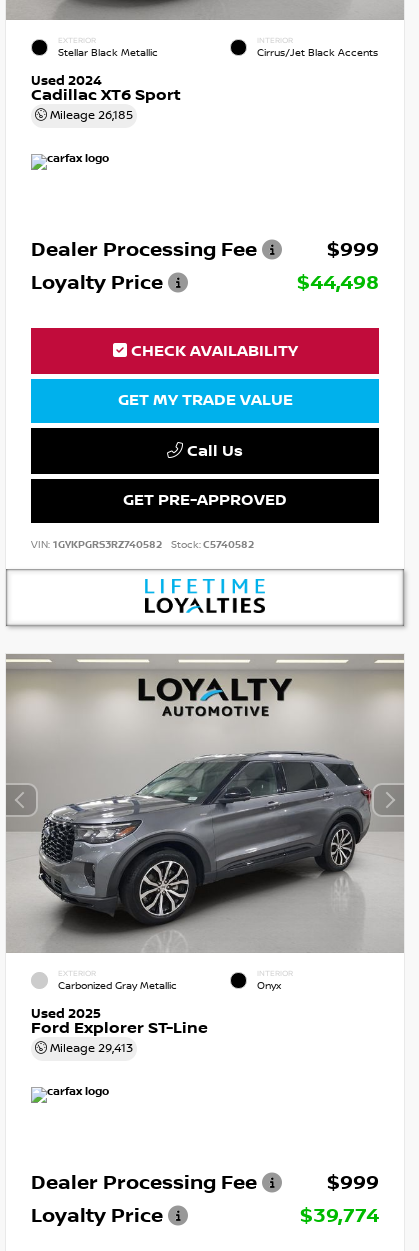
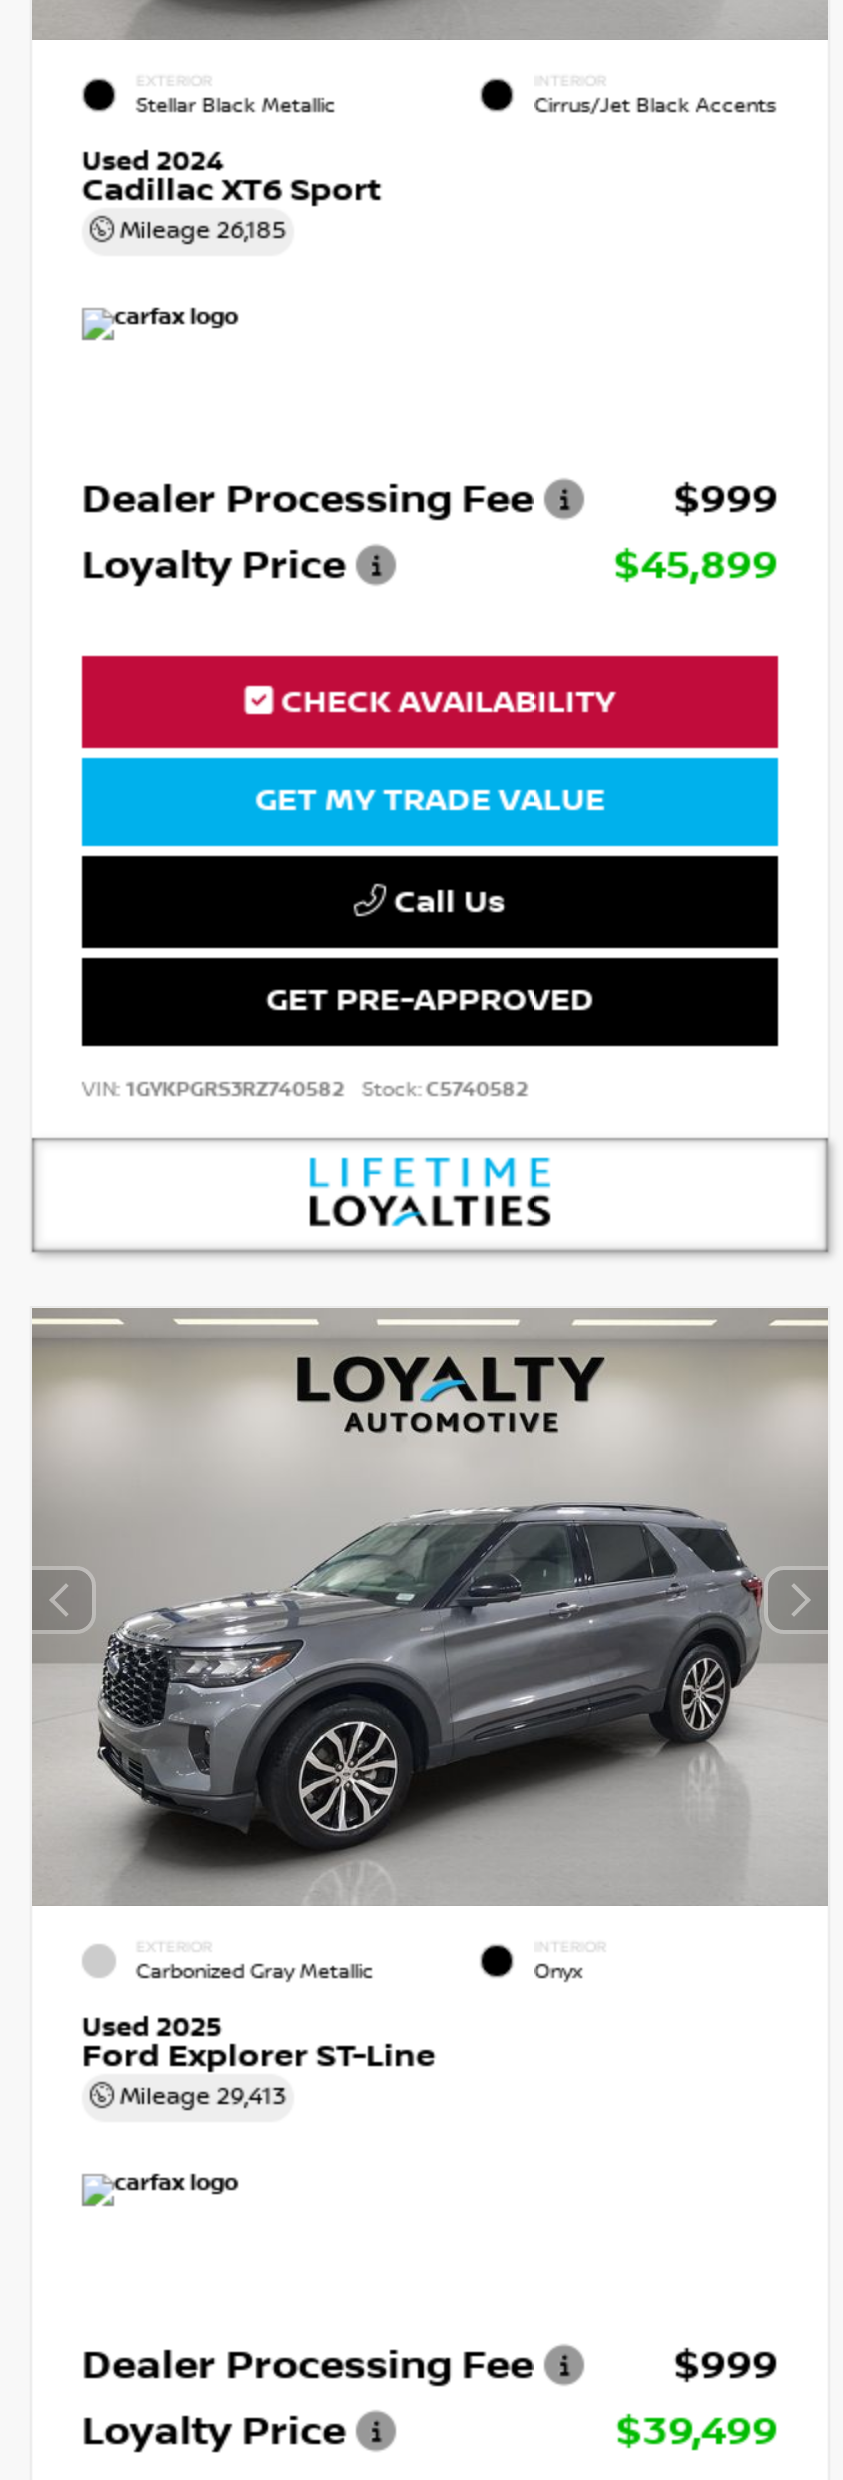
[297,271,379,295] $44,498 -> [614,541,778,589] $45,899
[300,1203,379,1227] $39,774 -> [616,2406,778,2454] $39,499

